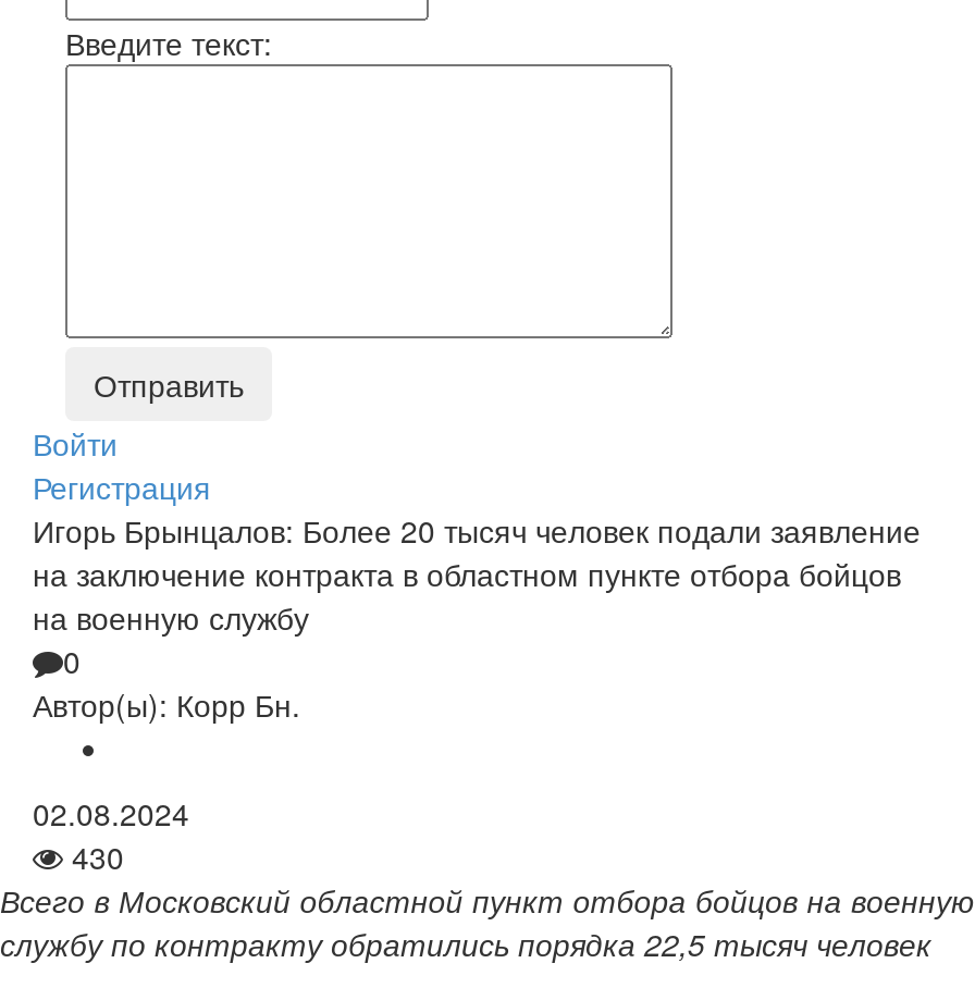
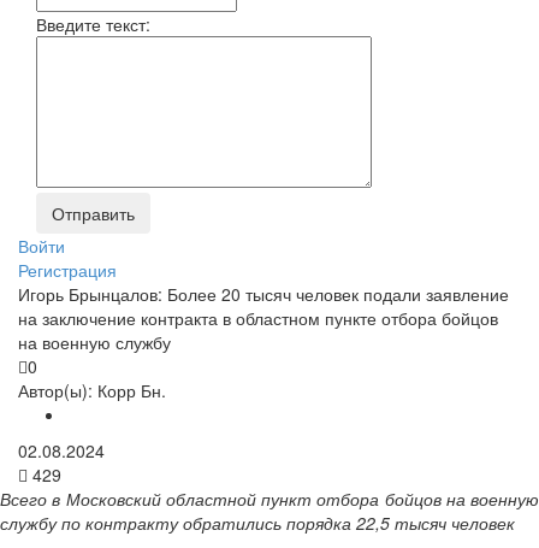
[72,835,124,879] 430 -> [32,463,61,487] 429

